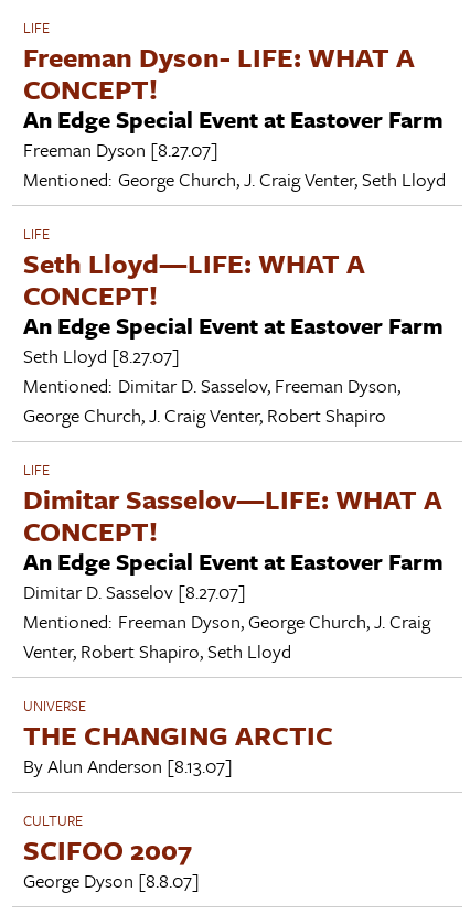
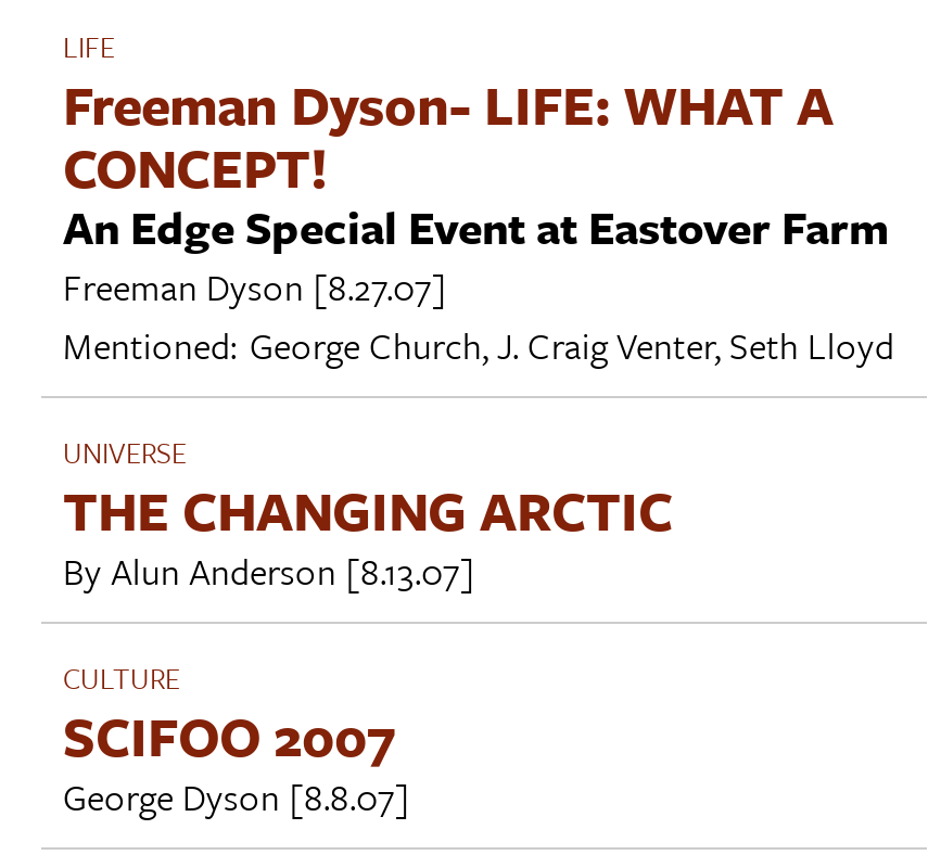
[23,222,444,664] LIFE | Seth Lloyd—LIFE: WHAT A | CONCEPT! | An Edge Special Event at Eastover Farm | Seth Lloyd [8.27.07] | Mentioned: Dimitar D. Sasselov, Freeman Dyson, | George Church,J. Craig Venter, Robert Shapiro | LIFE | Dimitar Sasselov—LIFE: WHAT A | CONCEPT! | An Edge Special Event at Eastover Farm | Dimitar D. Sasselov [8.27.07] | Mentioned: Freeman Dyson, George Church,J. Craig | Venter, Robert Shapiro, Seth Lloyd -> none

